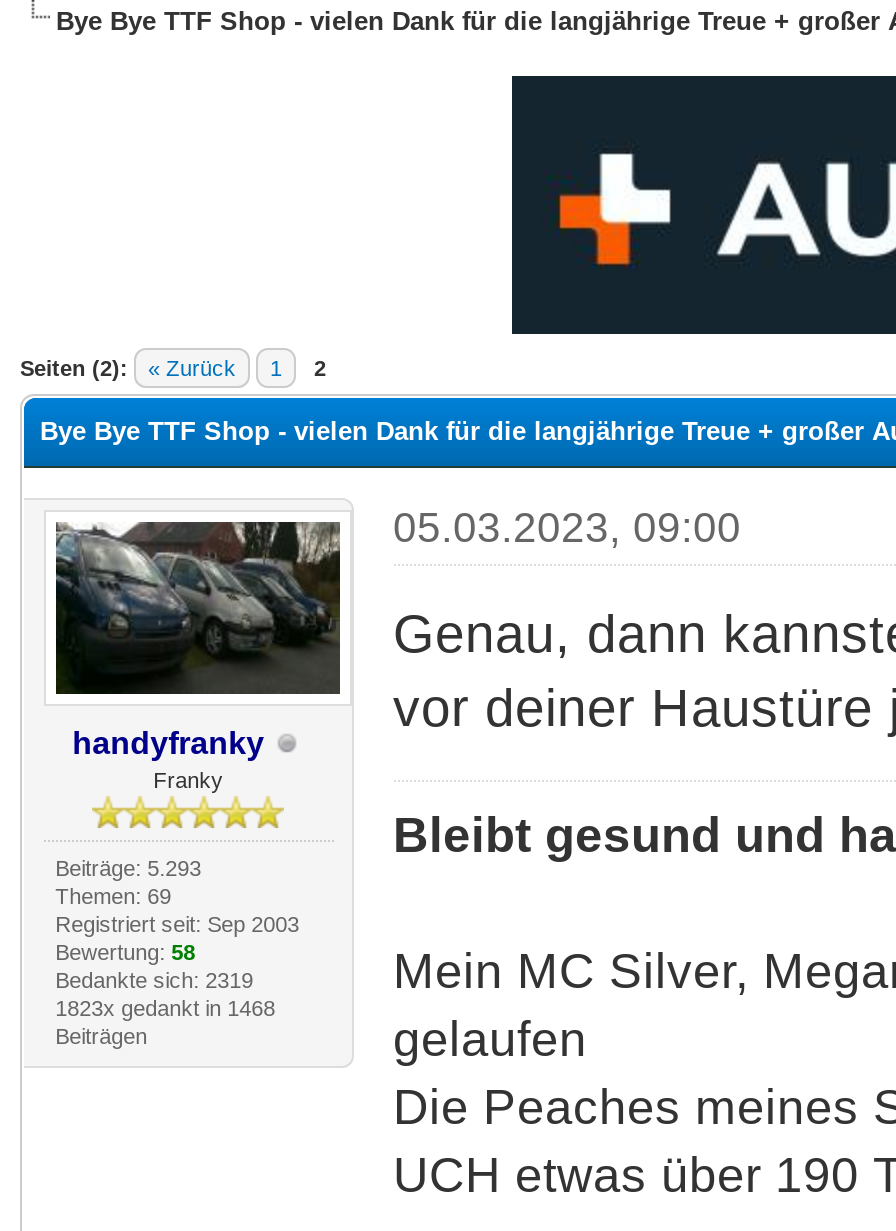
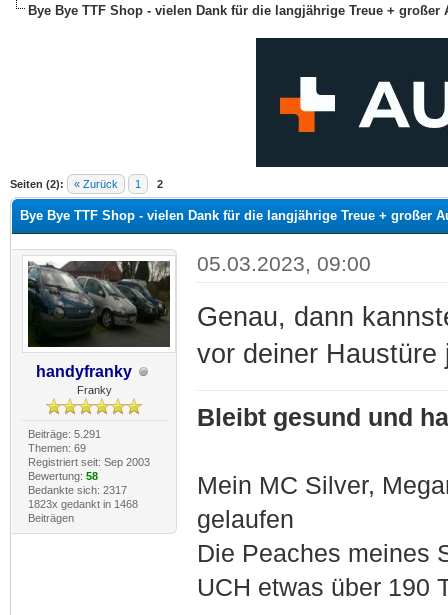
[55,856,201,880] Beiträge: 5.293 -> [28,428,101,440] Beiträge: 5.291
[55,968,253,992] Bedankte sich: 2319 -> [28,484,127,496] Bedankte sich: 2317

